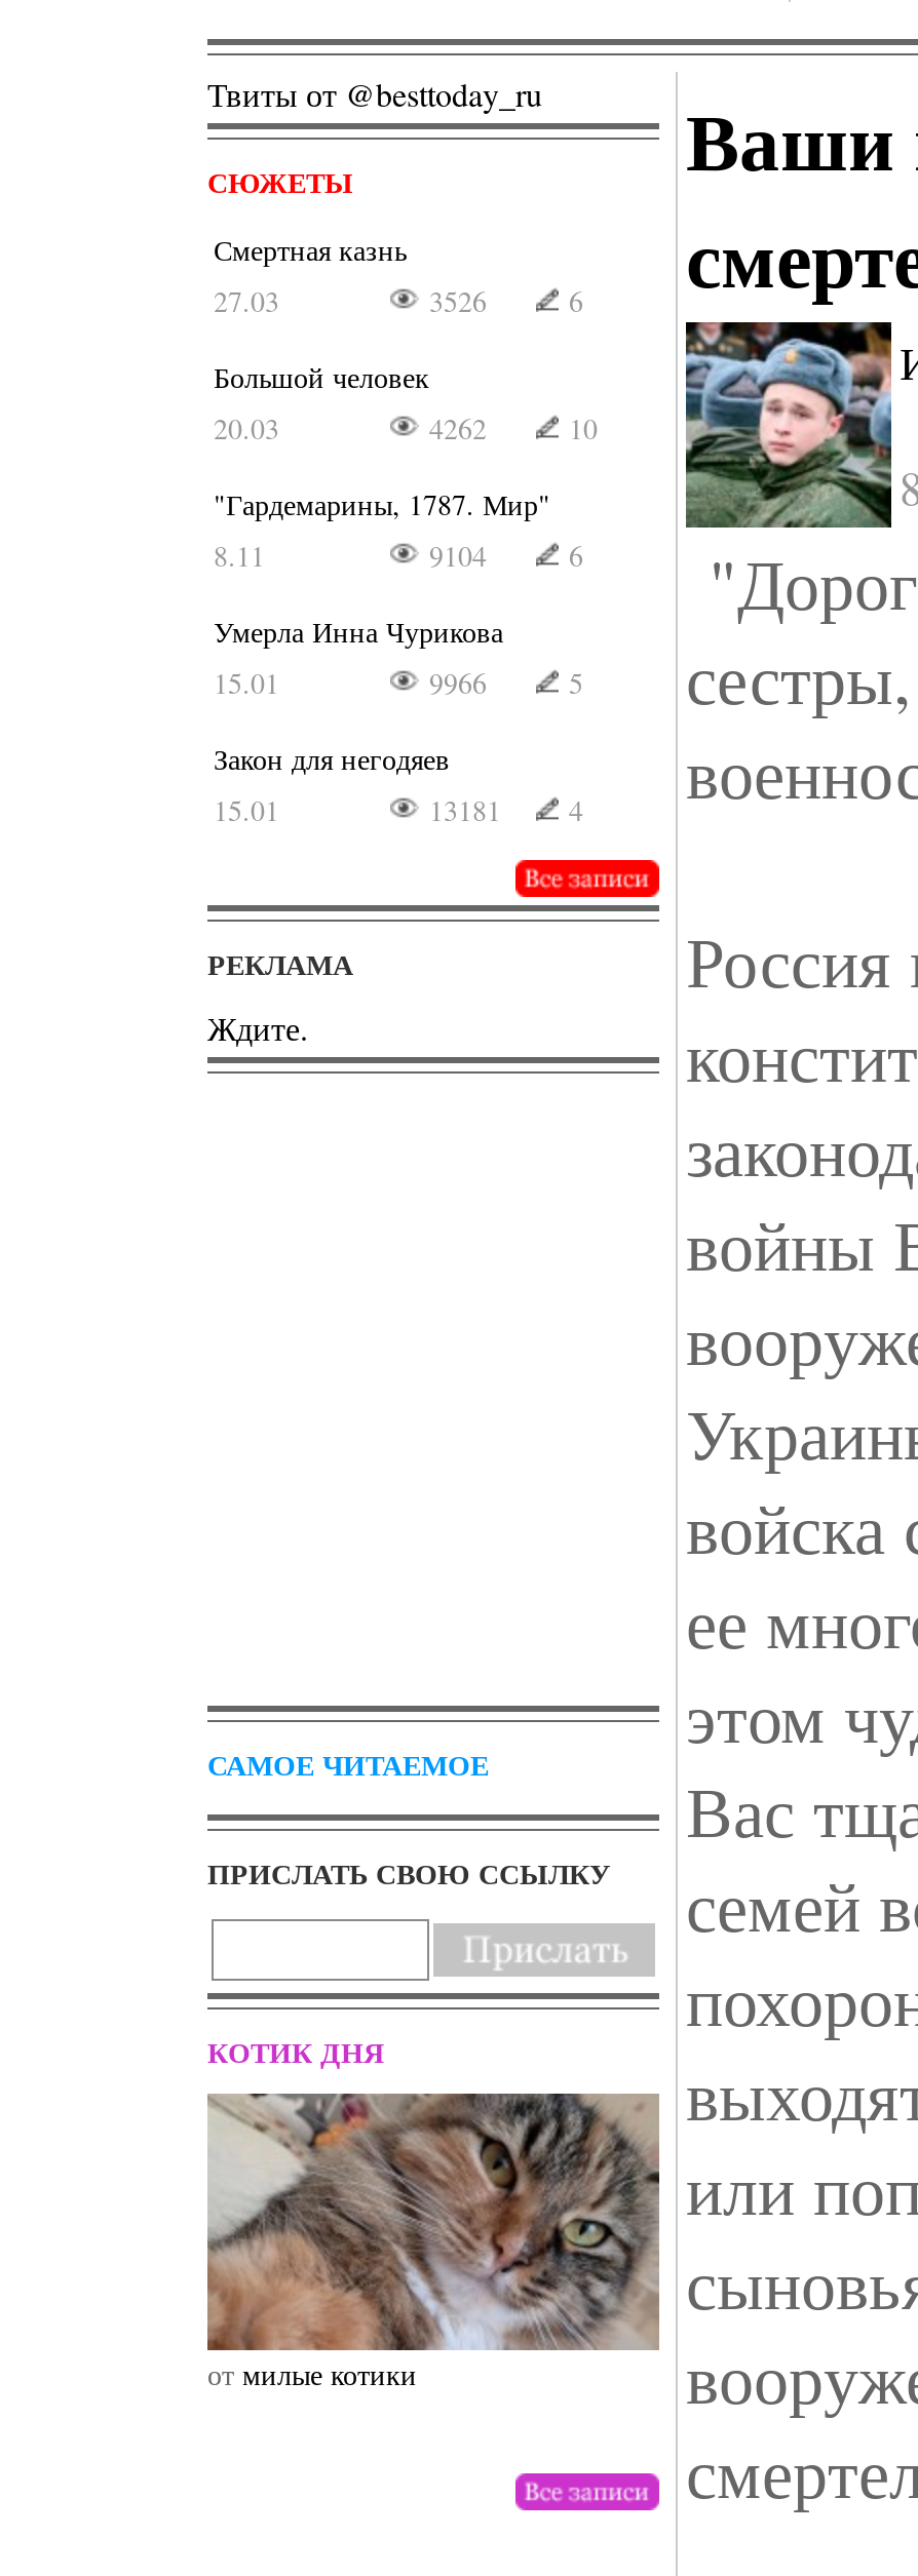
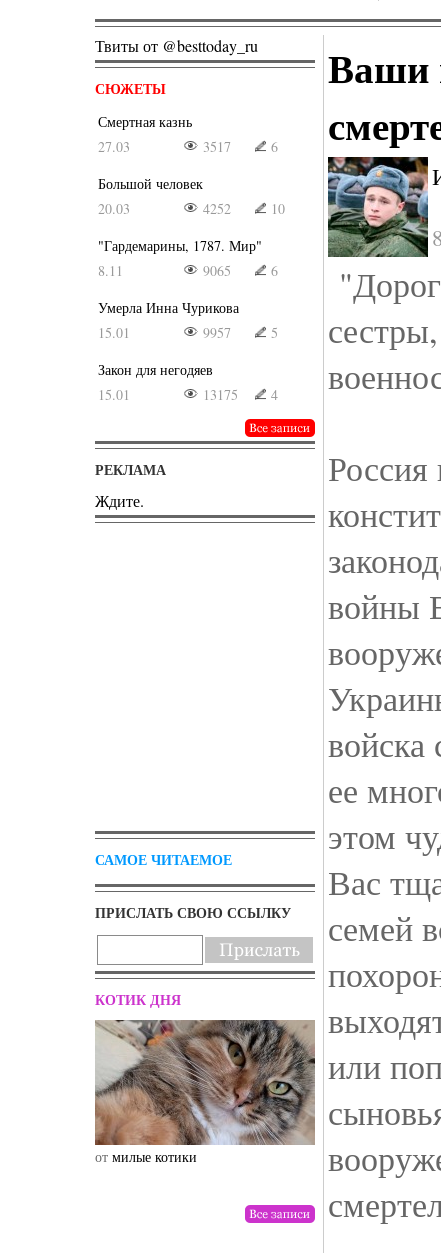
[419,281,583,320] 3526 6 -> [198,137,278,156] 3517 6
[419,408,598,447] 4262 10 -> [198,199,285,218] 4252 10
[419,536,583,575] 9104 6 -> [198,261,278,280] 9065 6
[419,663,583,702] 9966 5 -> [198,323,278,342] 9957 5
[419,790,583,829] 13181 4 -> [198,385,278,404] 13175 4

